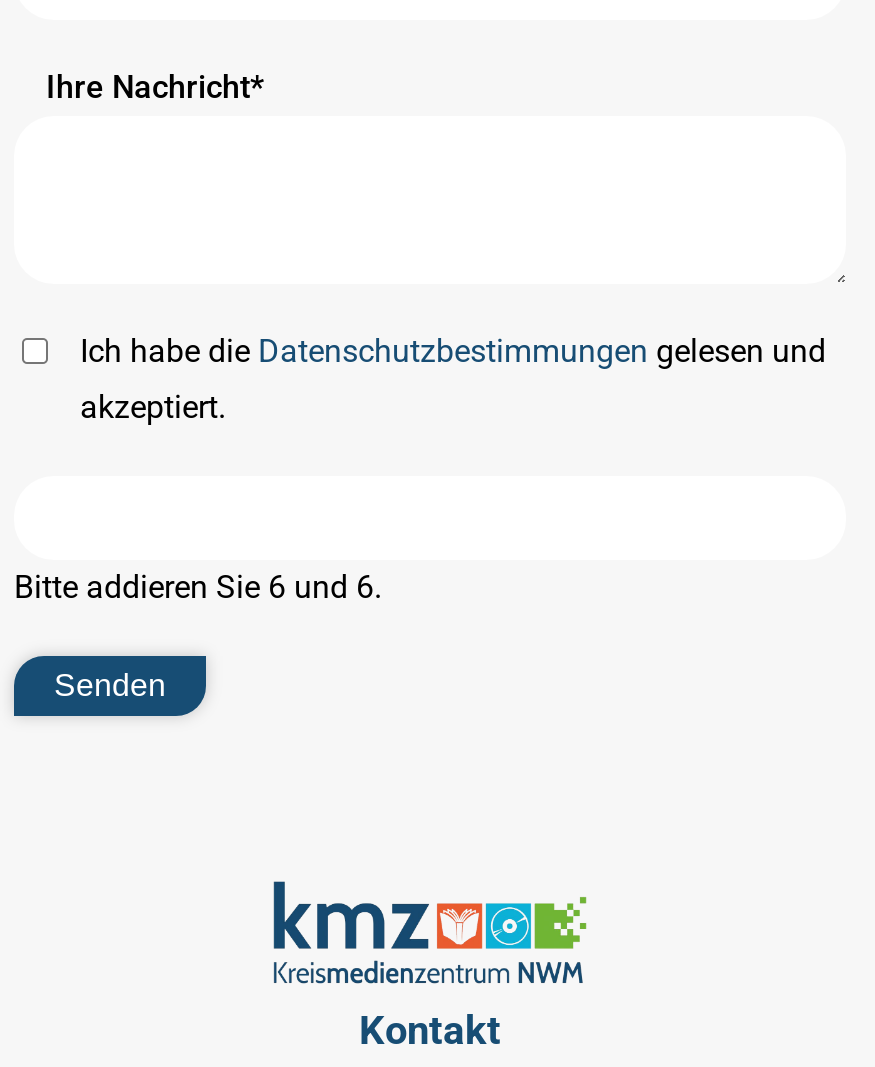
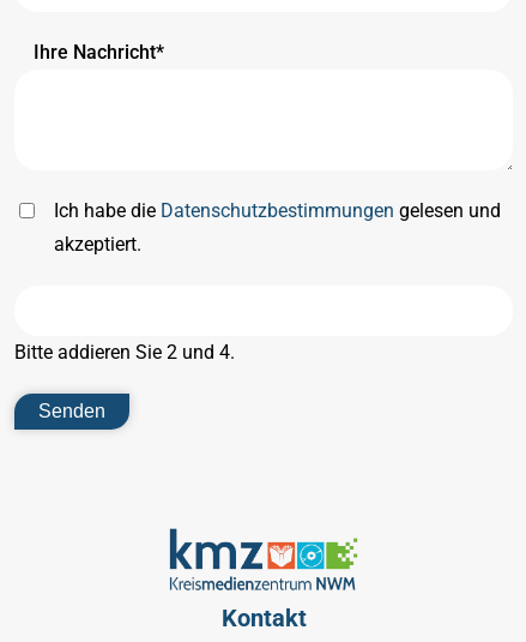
[14,569,382,607] Bitte addieren Sie 6 und 6. -> [14,341,235,364] Bitte addieren Sie 2 und 4.

